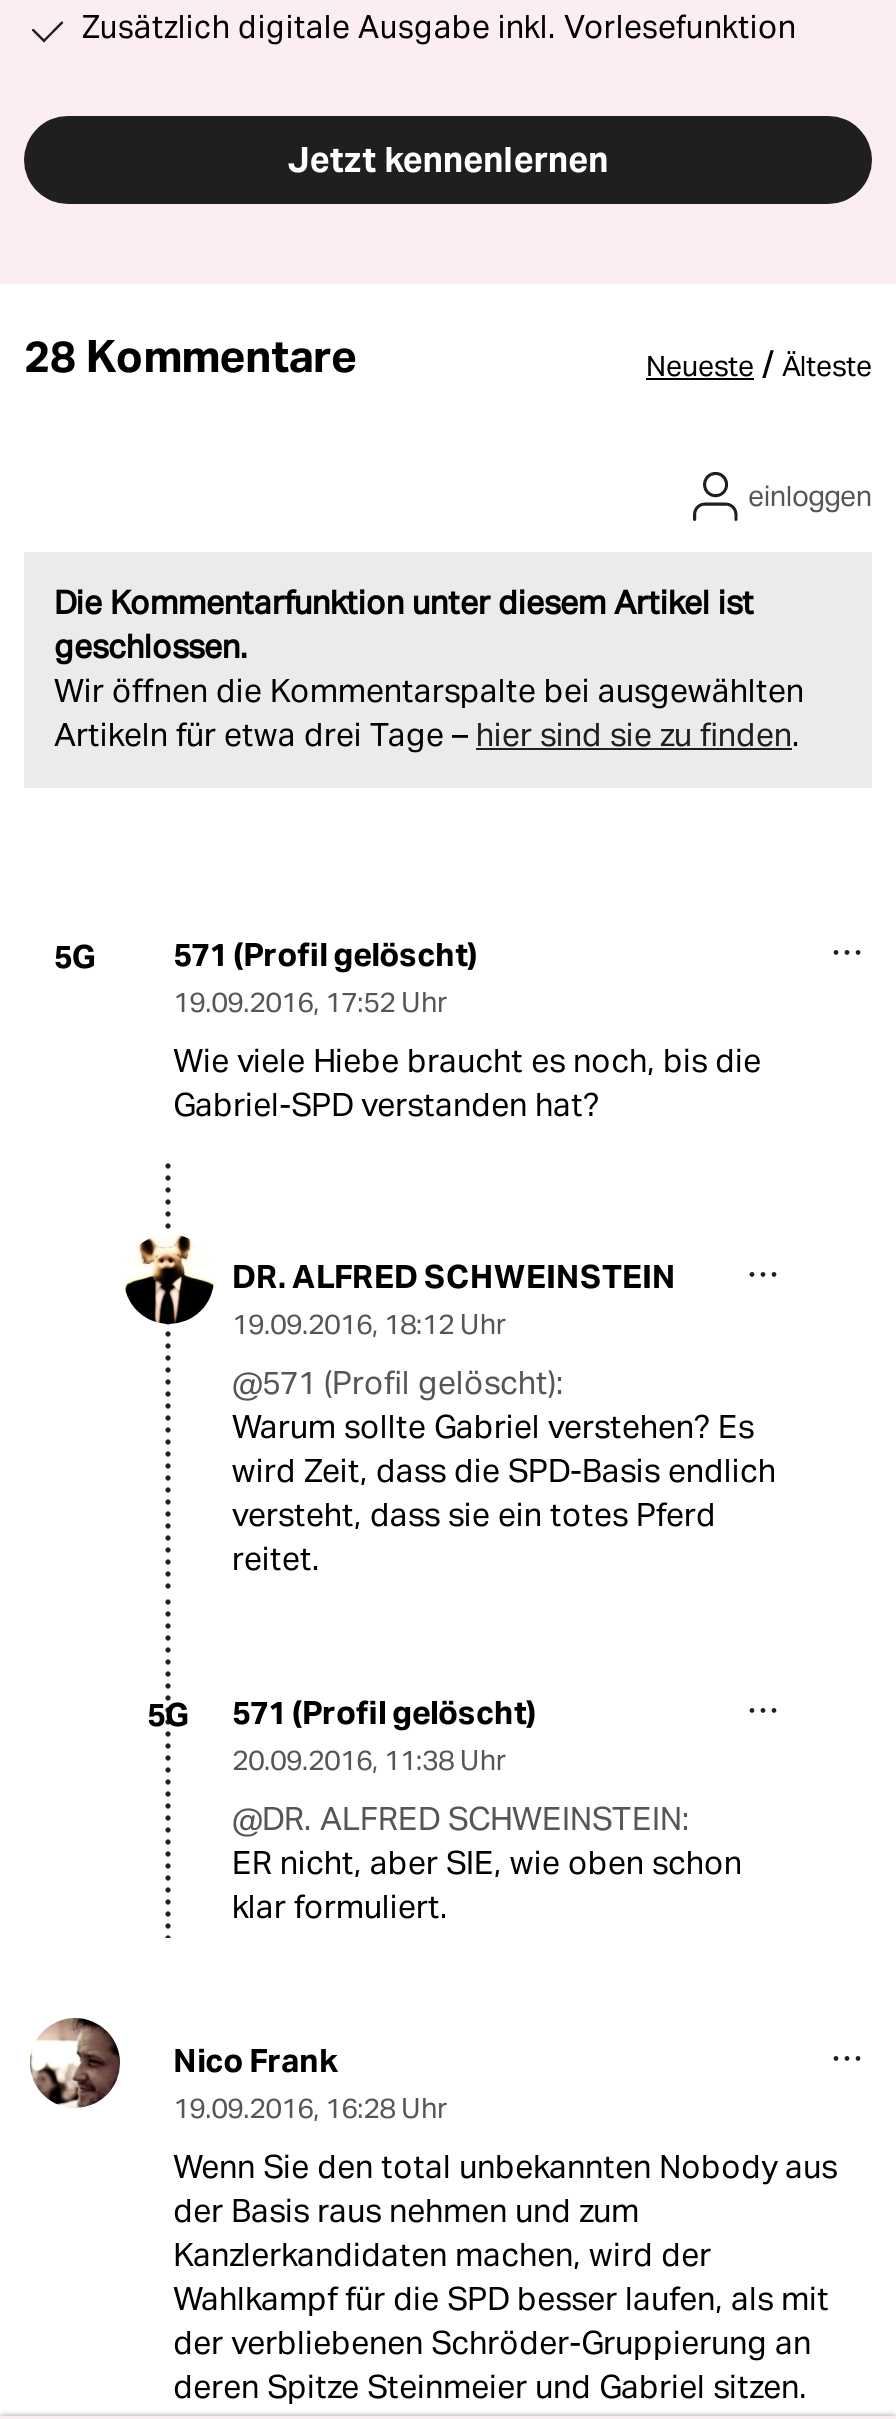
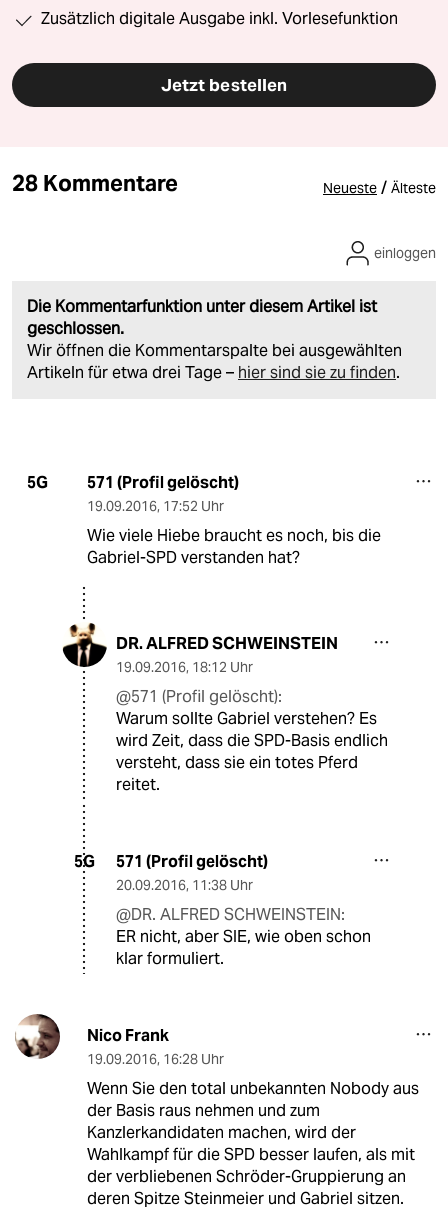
[287,139,609,183] Jetzt kennenlernen -> [161,74,287,96] Jetzt bestellen

